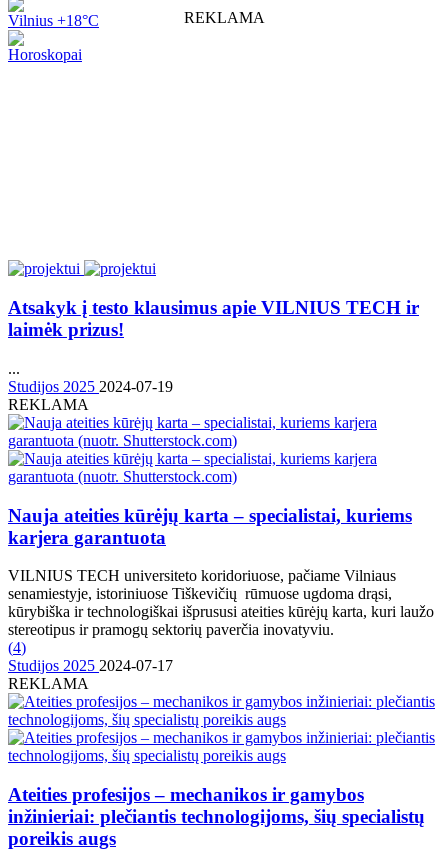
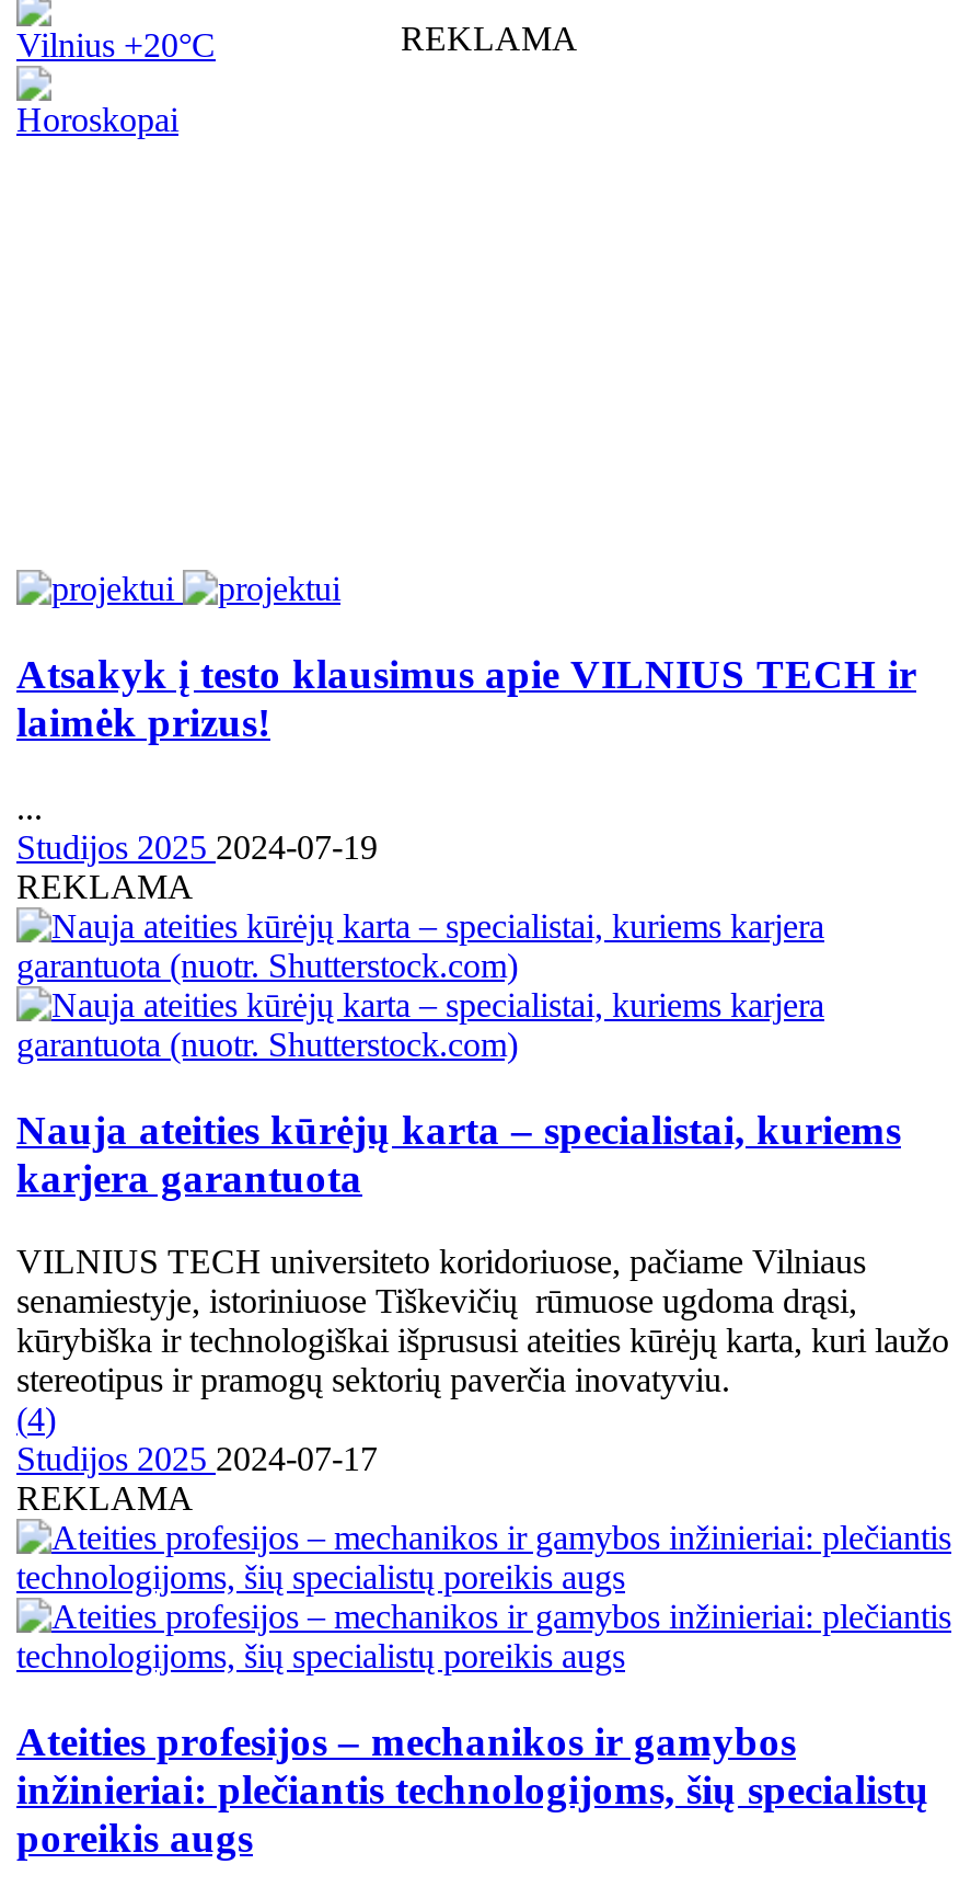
[8,12,99,29] Vilnius +18°C -> [16,26,216,64] Vilnius +20°C

